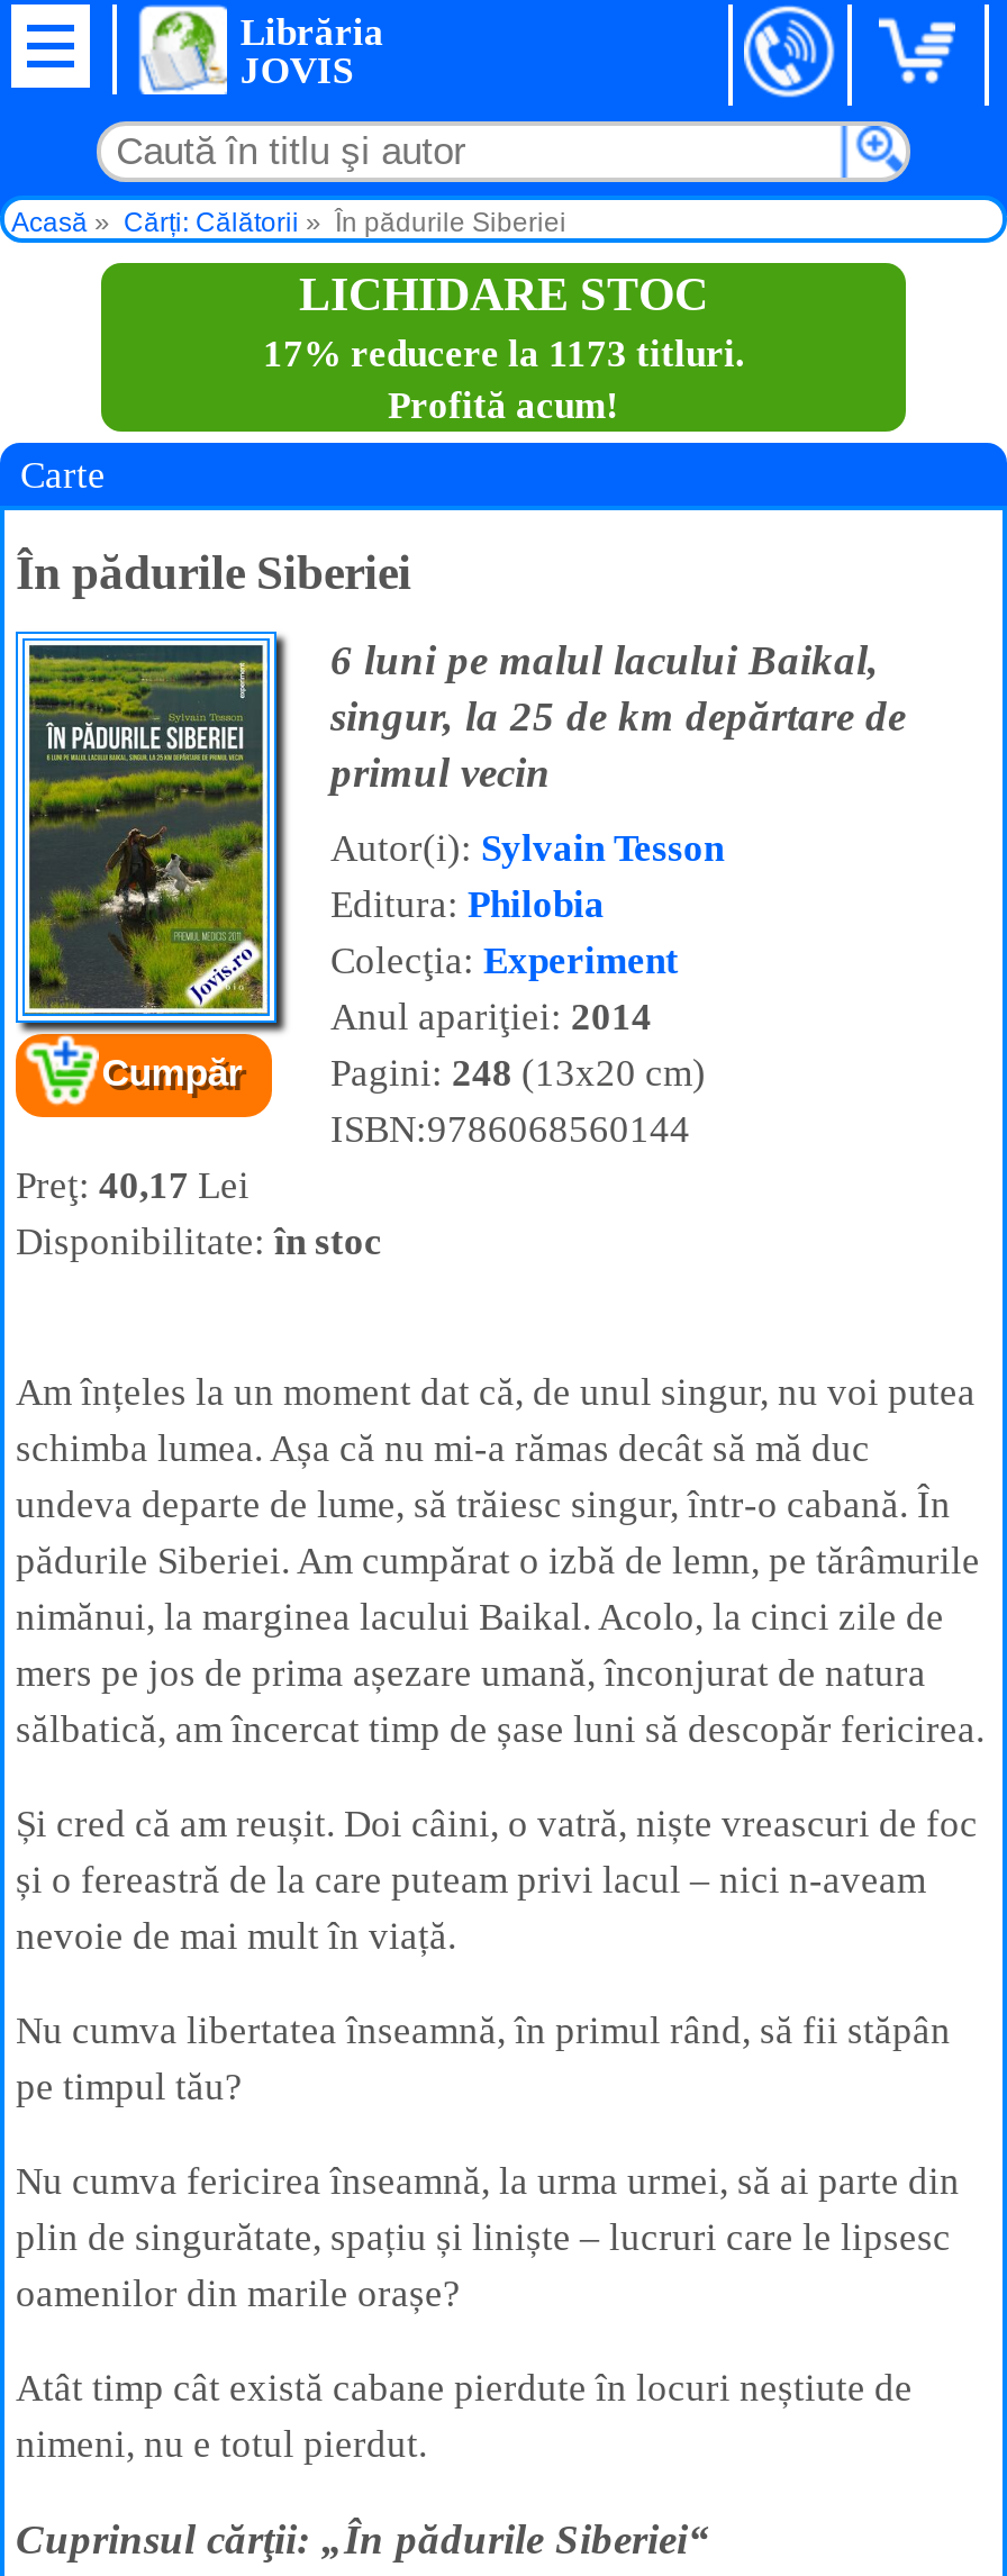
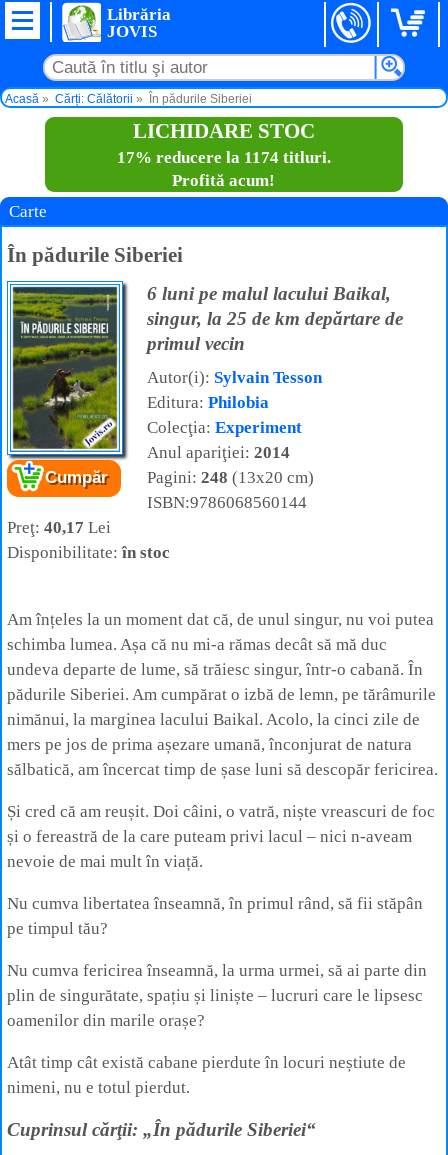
[263,333,744,375] 17% reducere la 1173 titluri. -> [117,148,331,167] 17% reducere la 1174 titluri.

